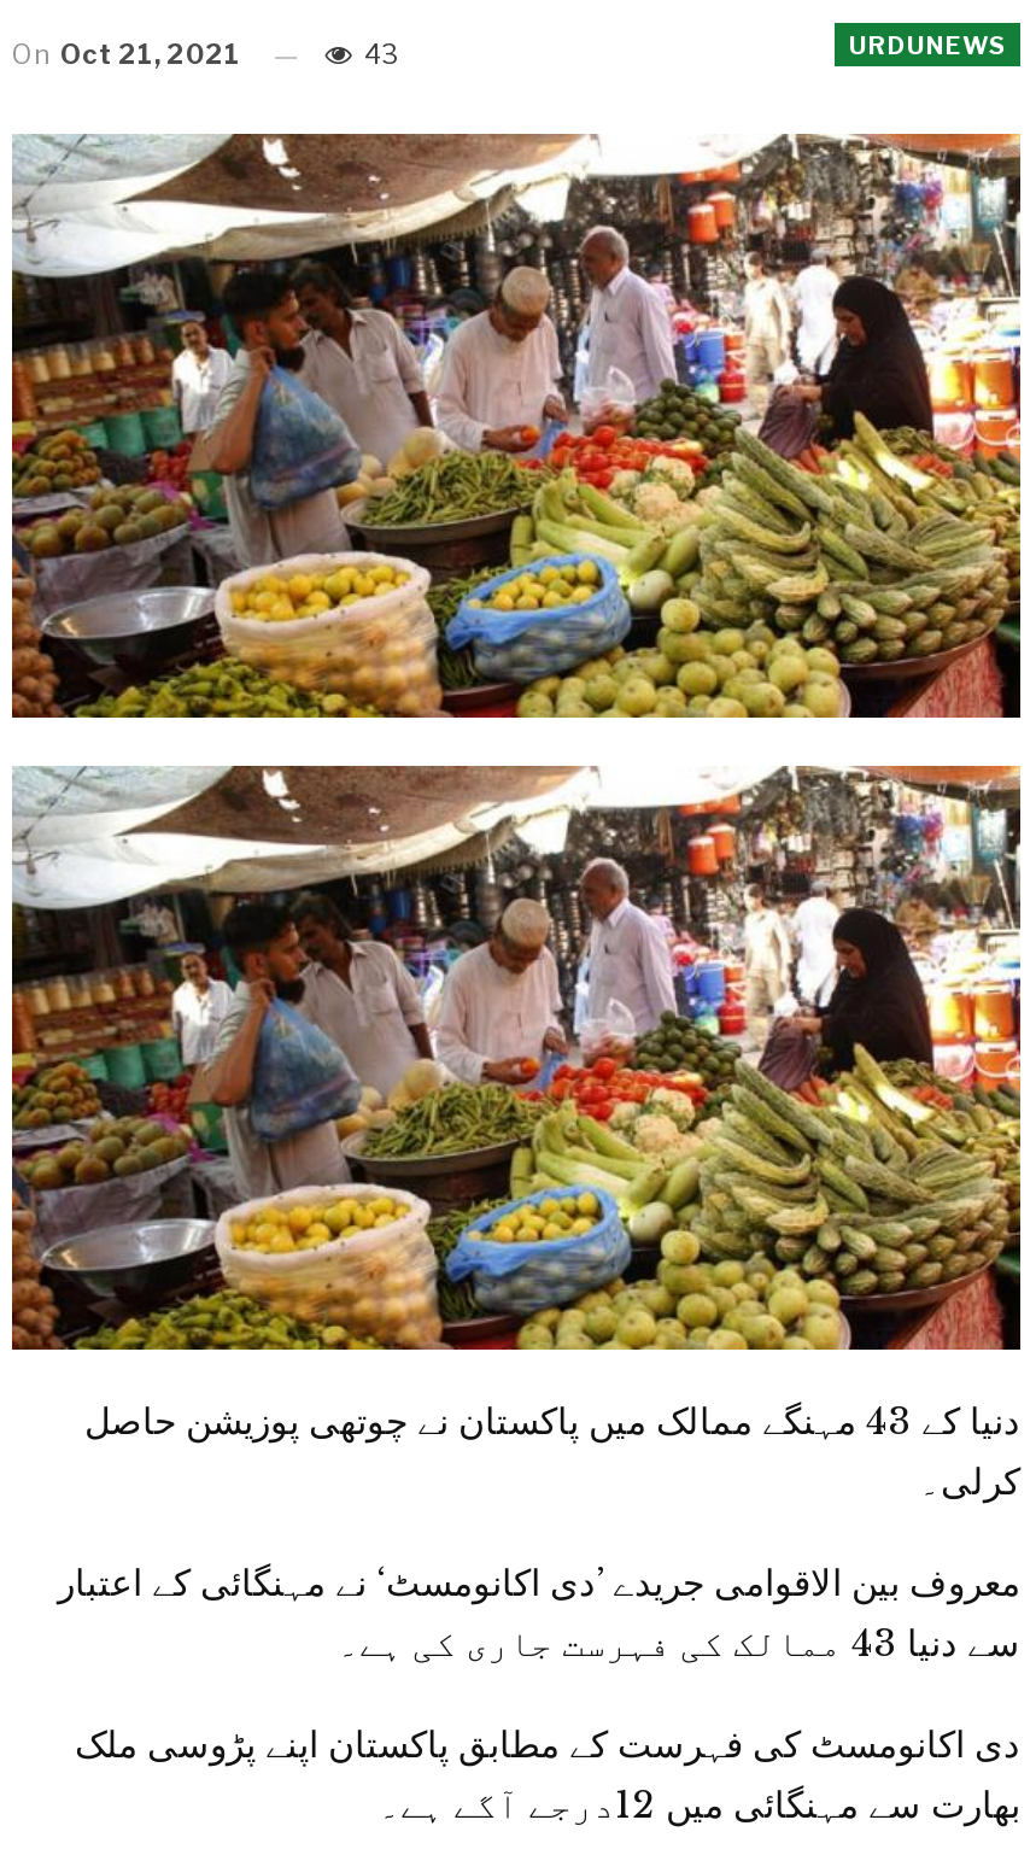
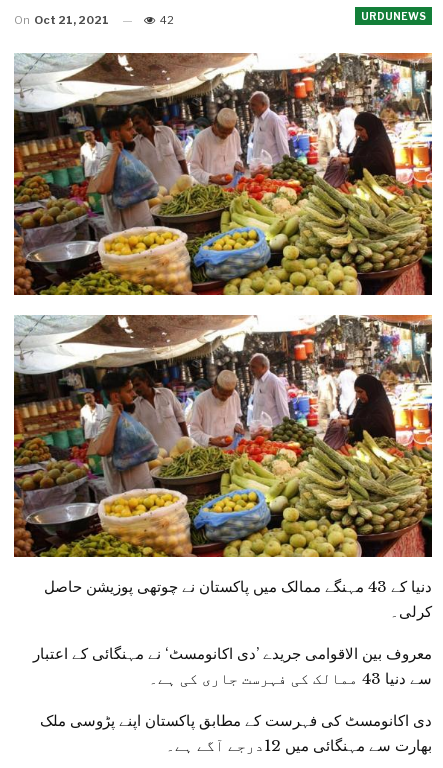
[359,37,398,71] 43 -> [158,13,174,27] 42

